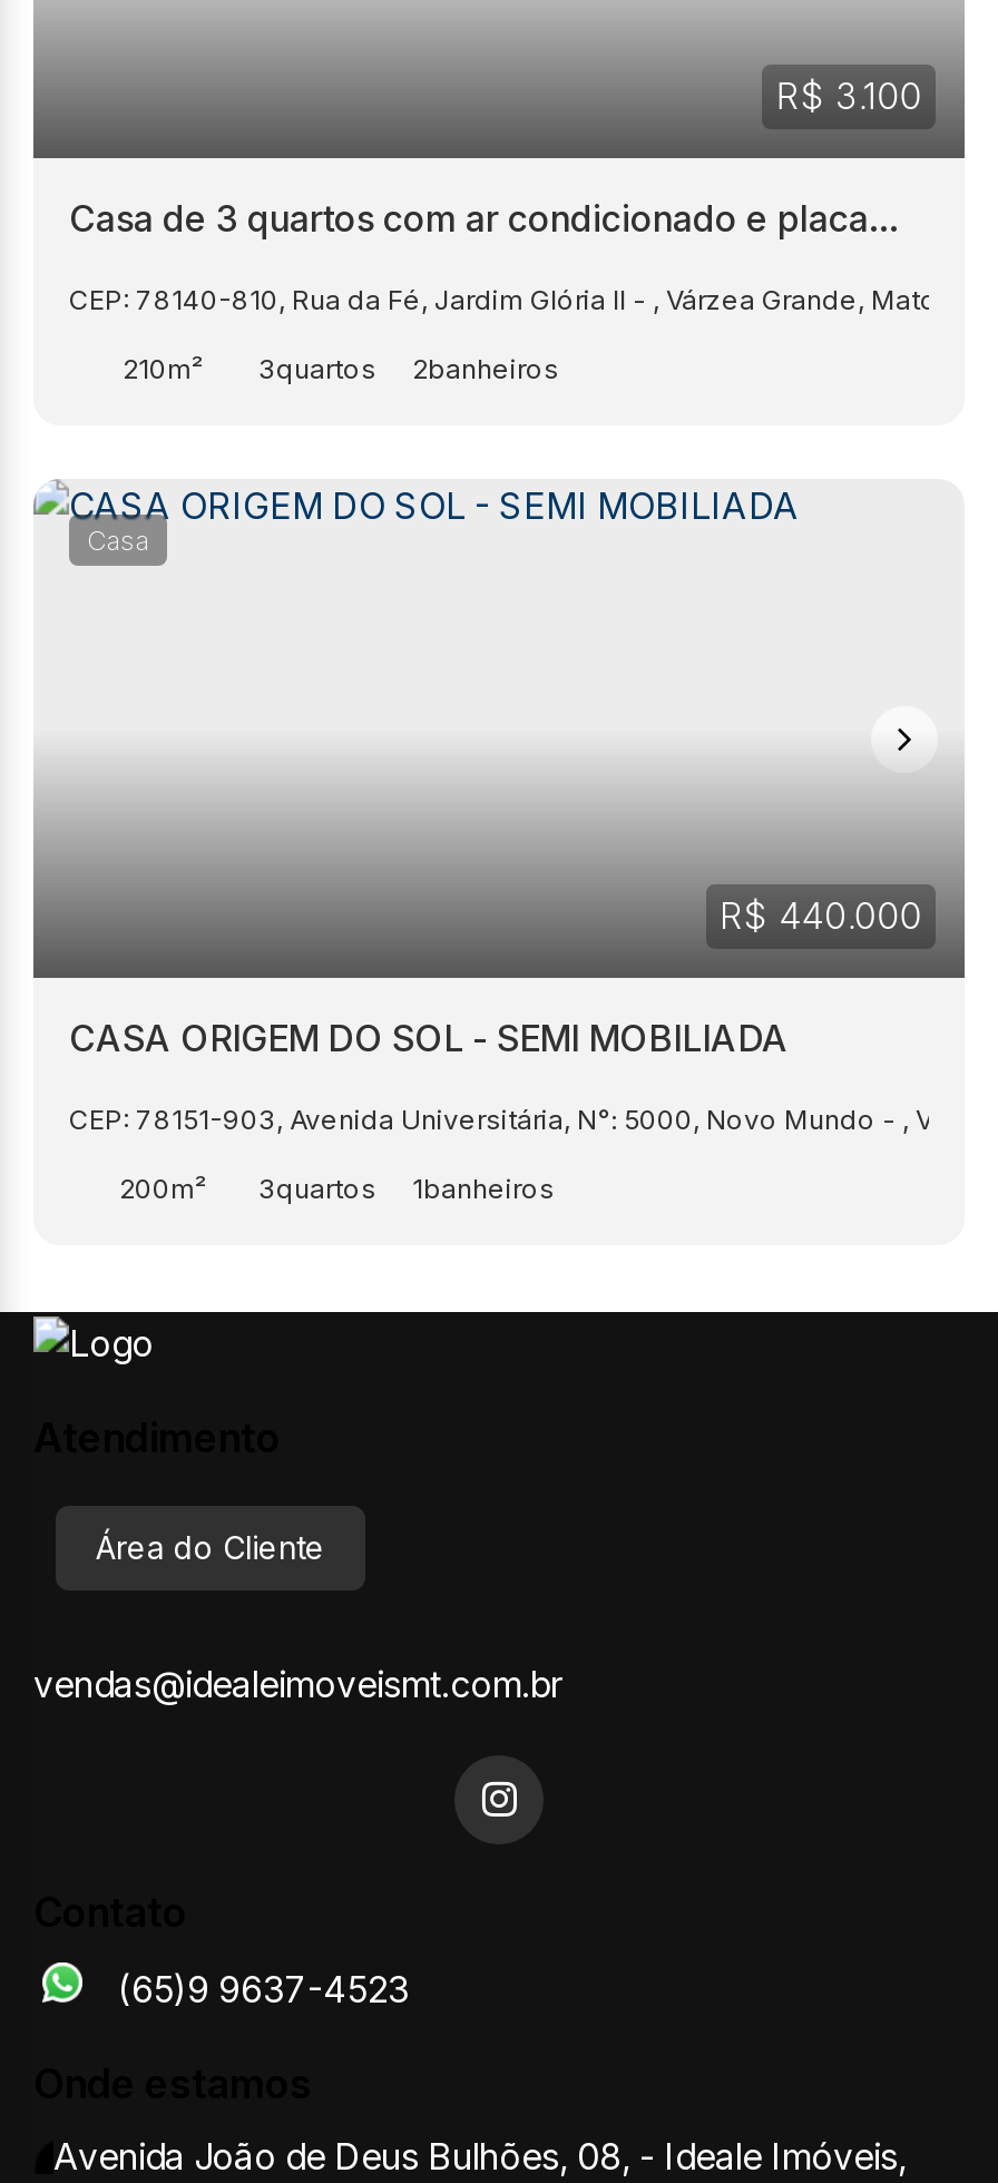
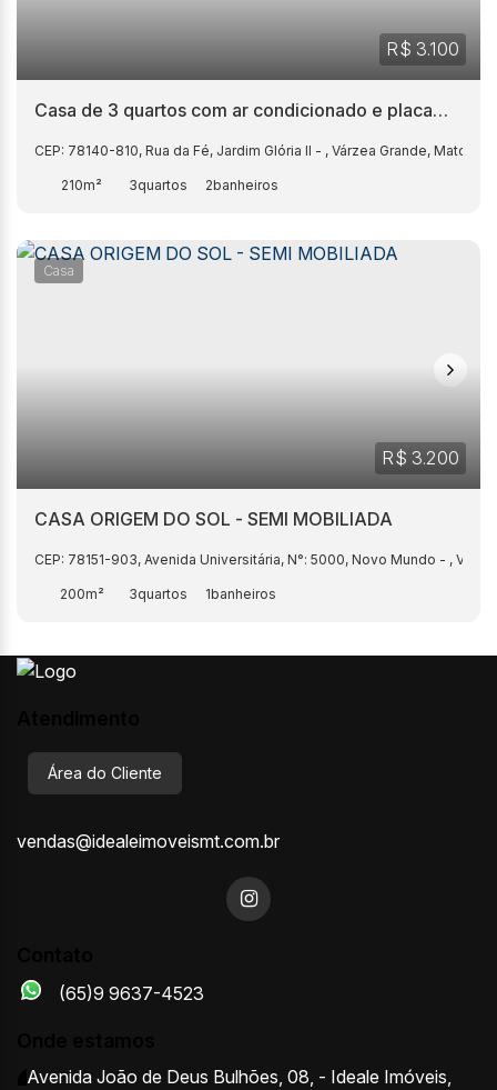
[720,893,922,938] R$440.000 -> [382,447,459,469] R$3.200

